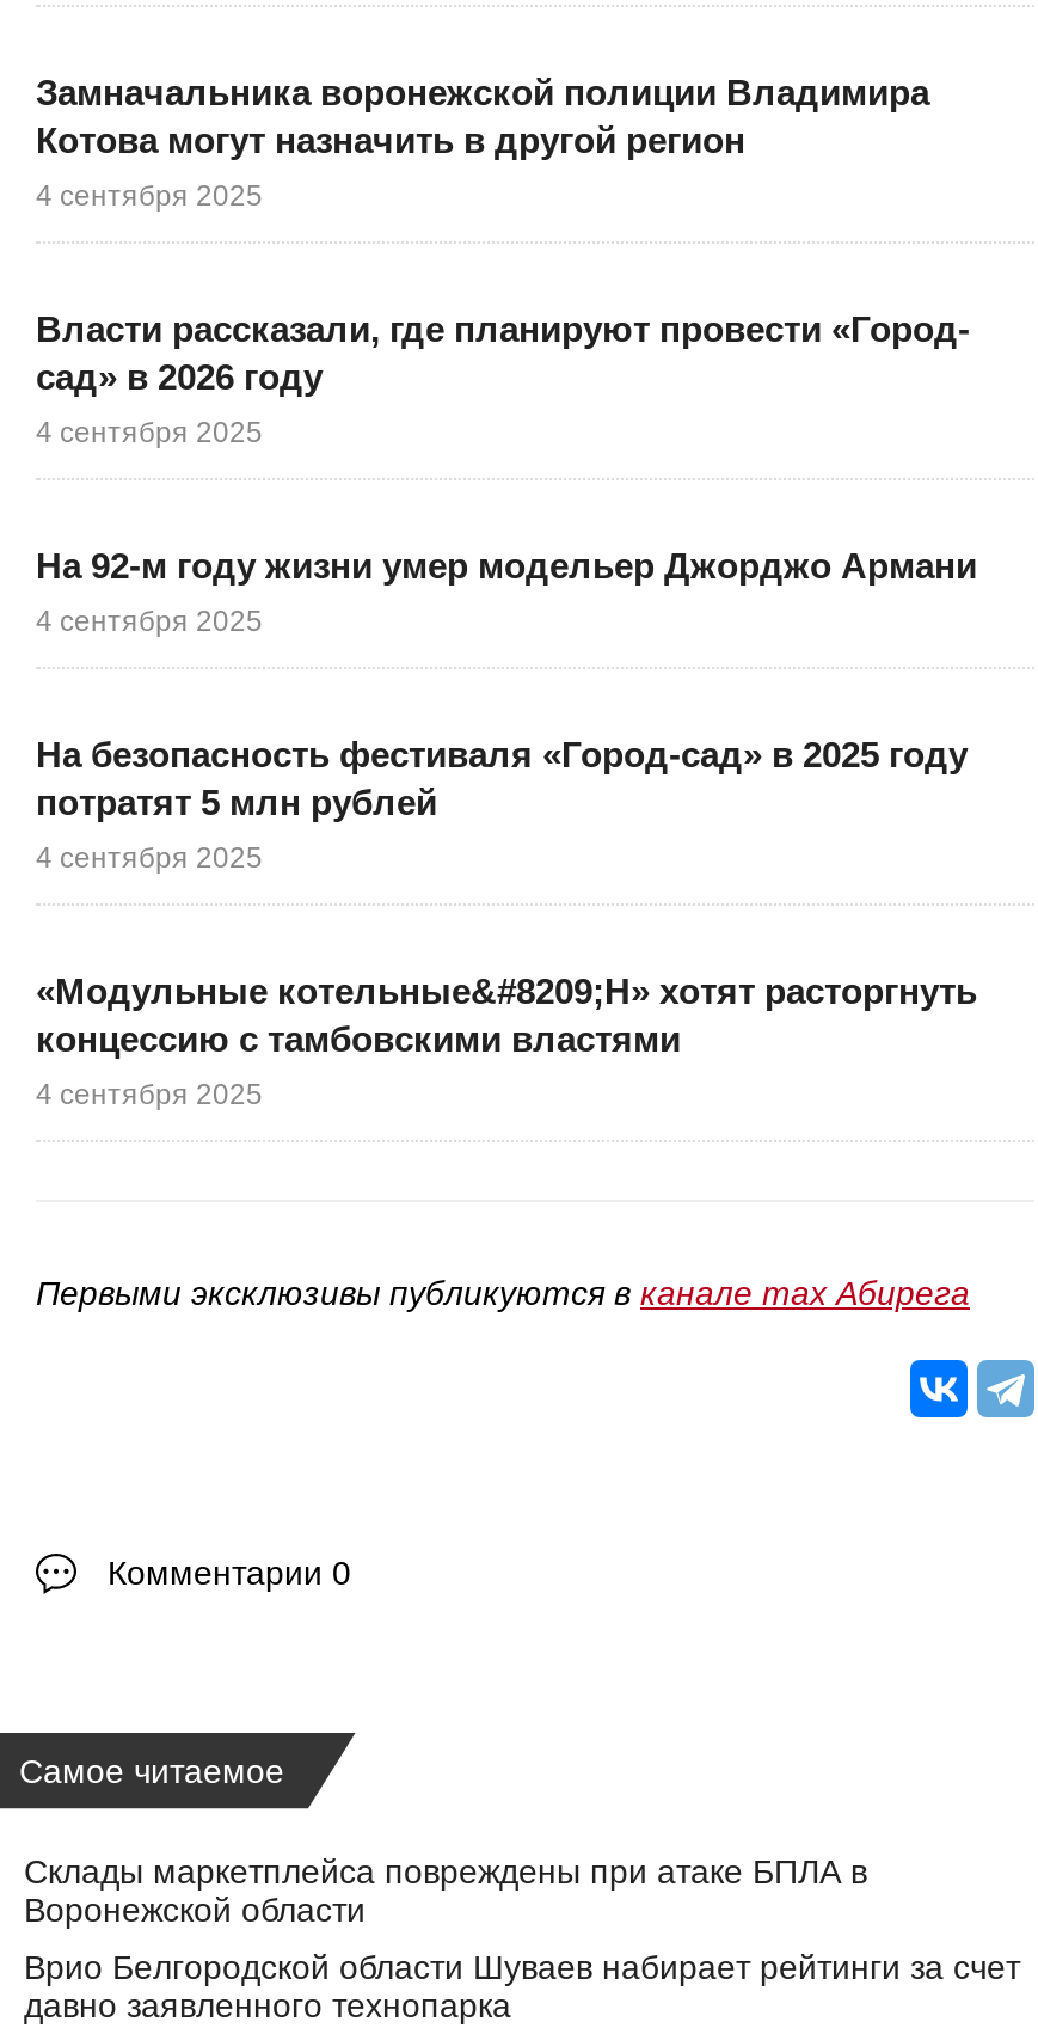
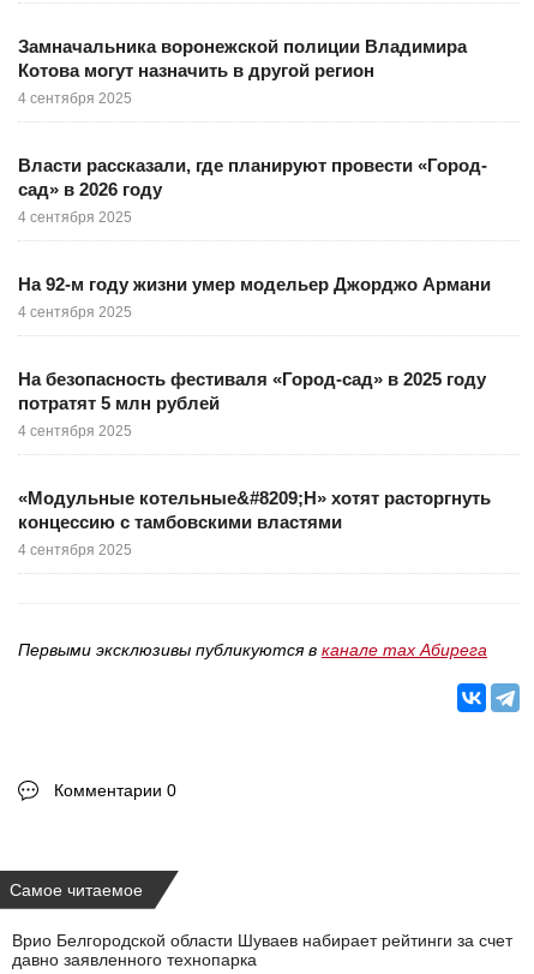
[24,1851,867,1928] Склады маркетплейса повреждены при атаке БПЛА в | Воронежской области -> none

